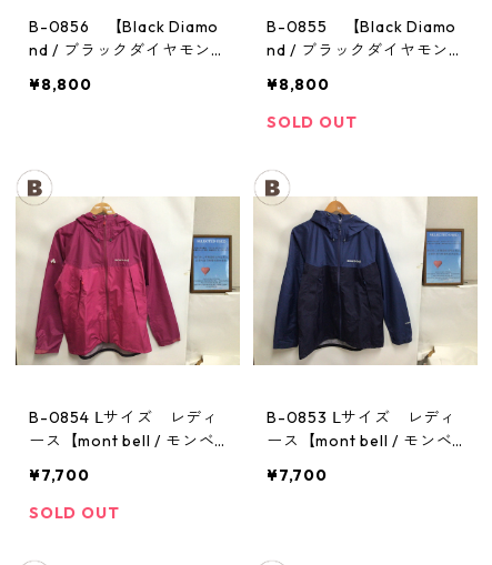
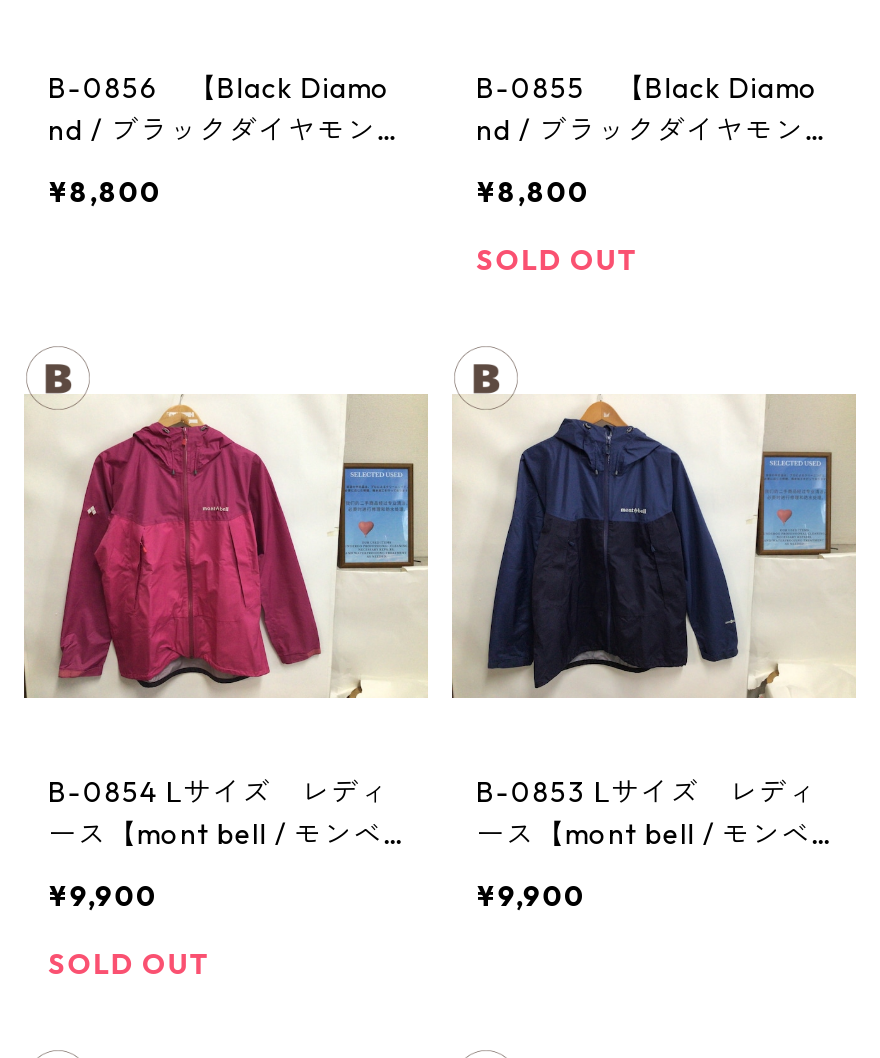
[29,465,90,485] ¥7,700 -> [48,878,158,914] ¥9,900
[267,465,327,485] ¥7,700 -> [476,878,586,914] ¥9,900

